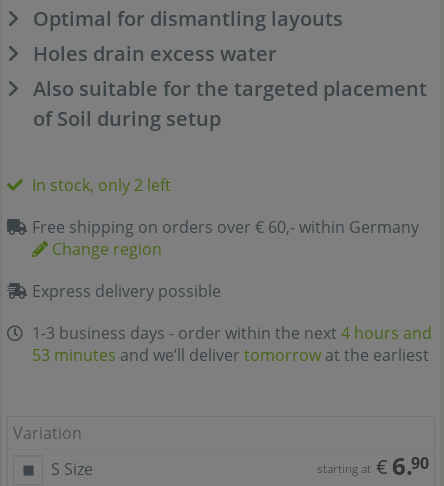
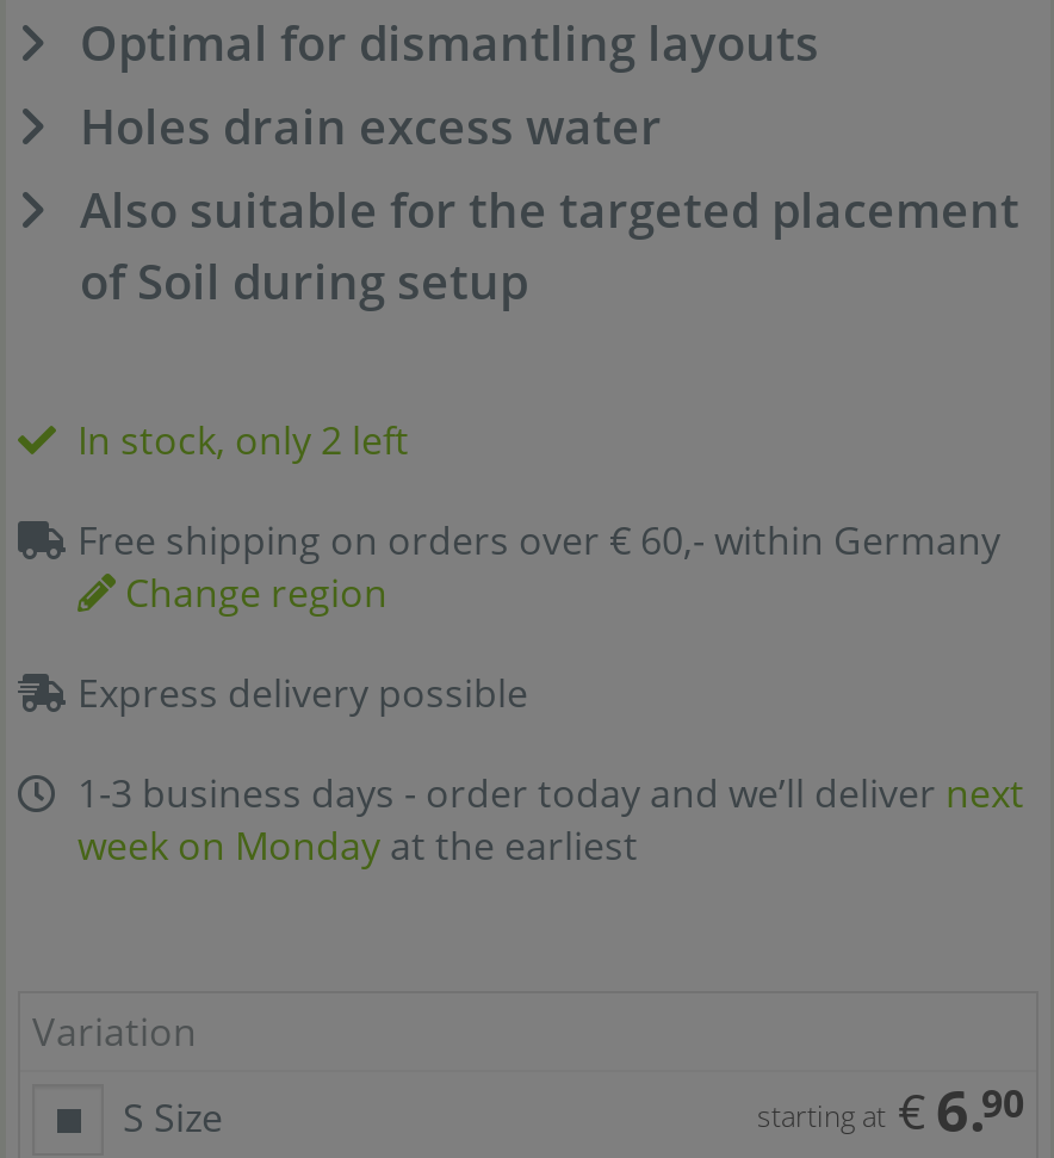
[32,322,432,366] 1-3 business days - order within the next 4 hours and | 53 minutes and we’ll deliver tomorrow at the earliest -> [77,767,1024,872] 1-3 business days - order today and we’ll deliver next | week on Monday at the earliest

